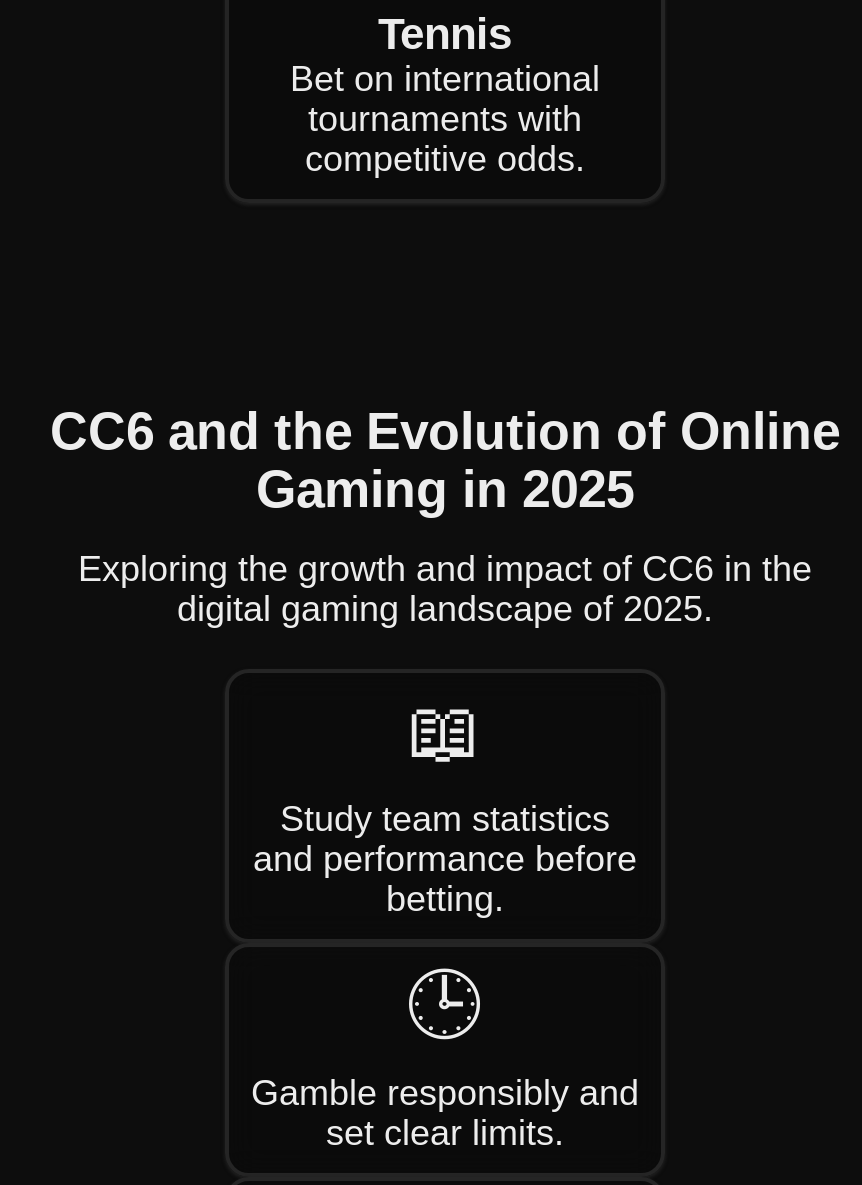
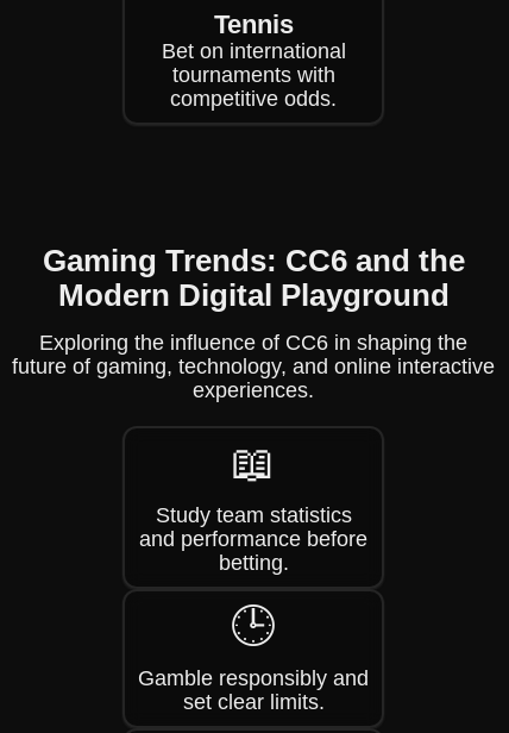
[50,401,840,519] CC6 and the Evolution of Online | Gaming in 2025 -> [42,243,464,313] Gaming Trends: CC6 and the | Modern Digital Playground
[78,549,812,629] Exploring the growth and impact of CC6 in the | digital gaming landscape of 2025. -> [12,331,495,402] Exploring the influence of CC6 in shaping the | future of gaming, technology, and online interactive | experiences.

